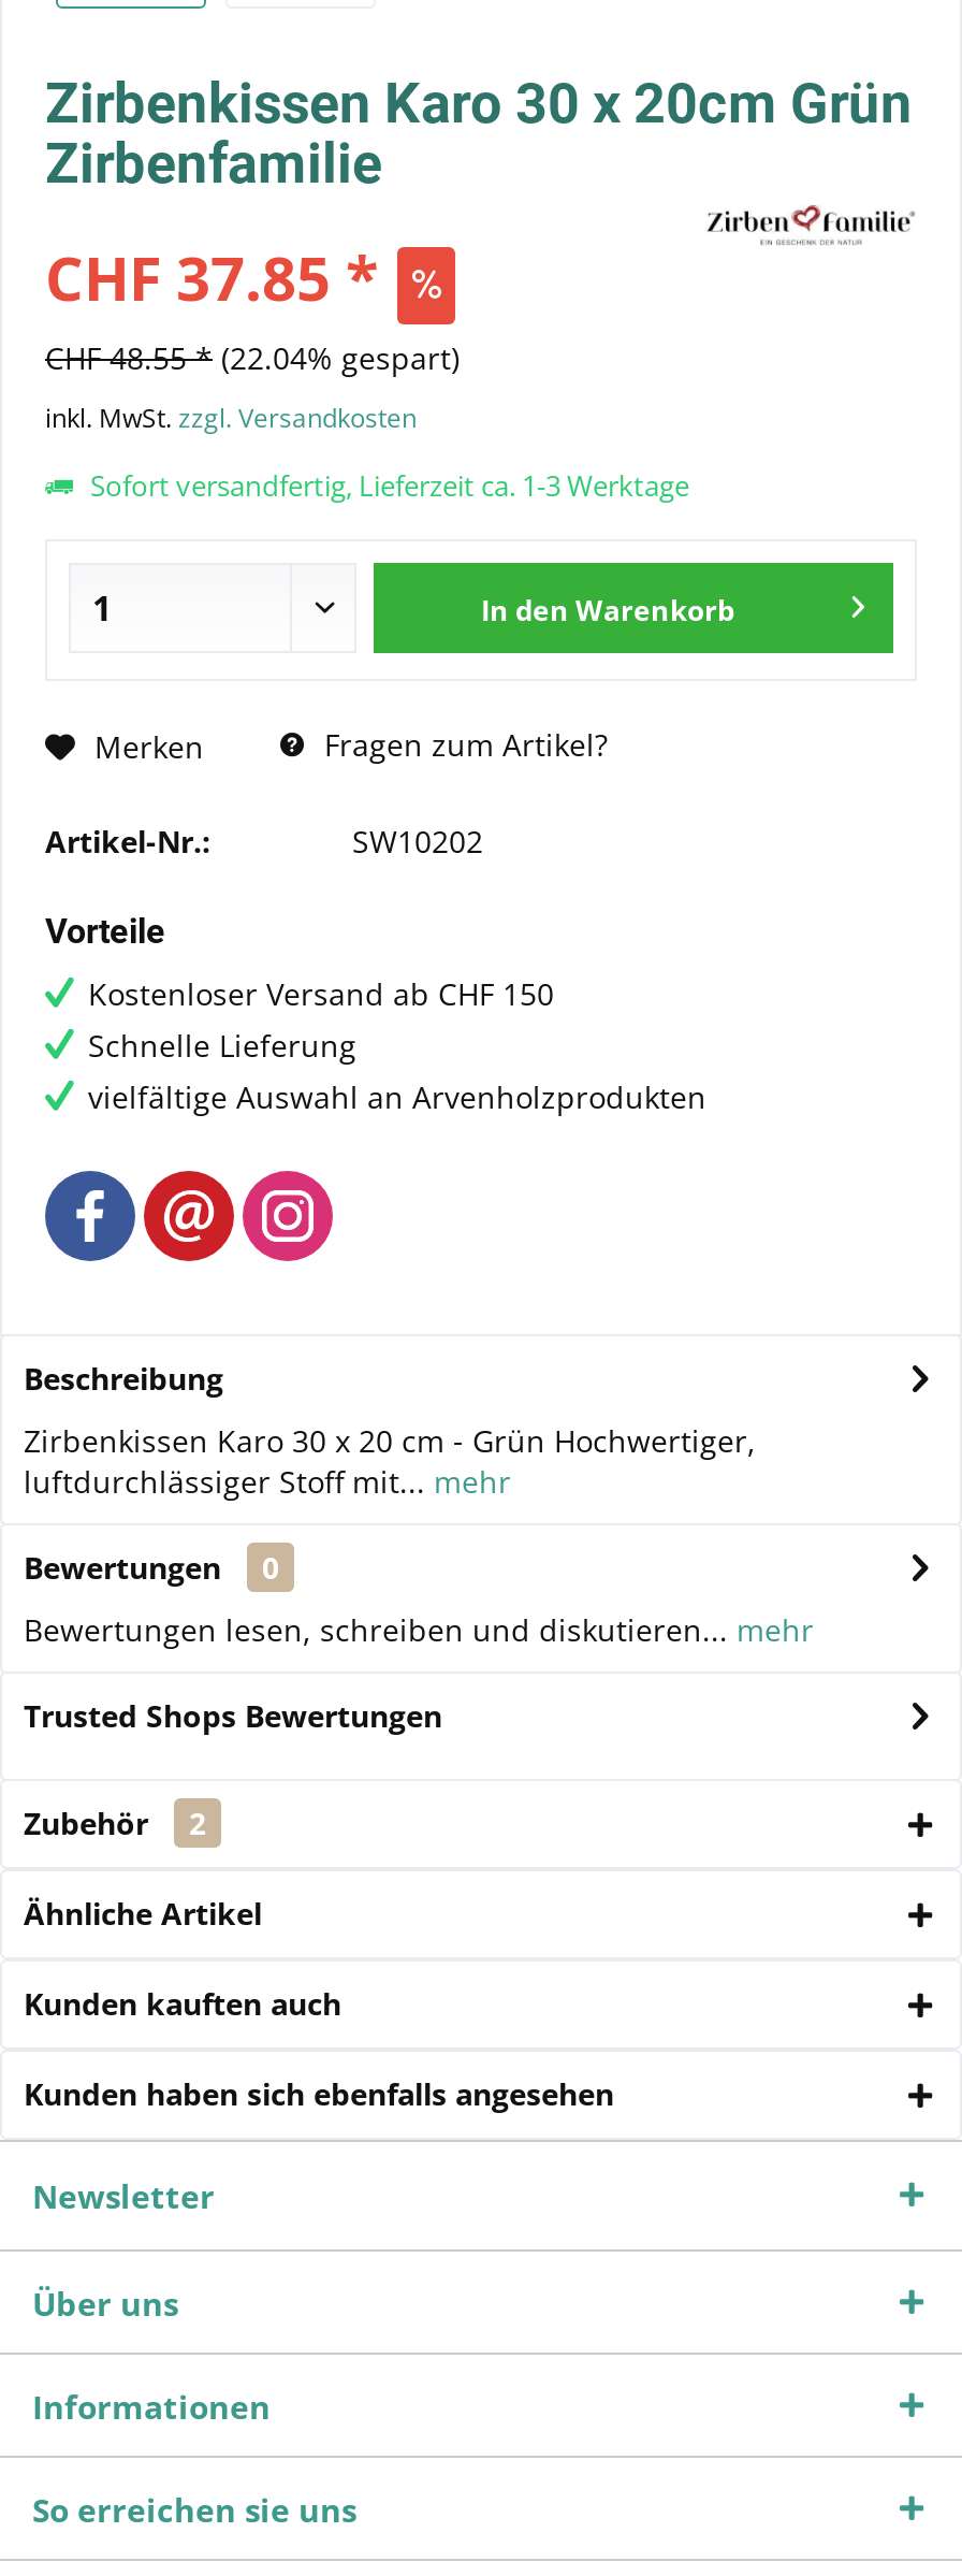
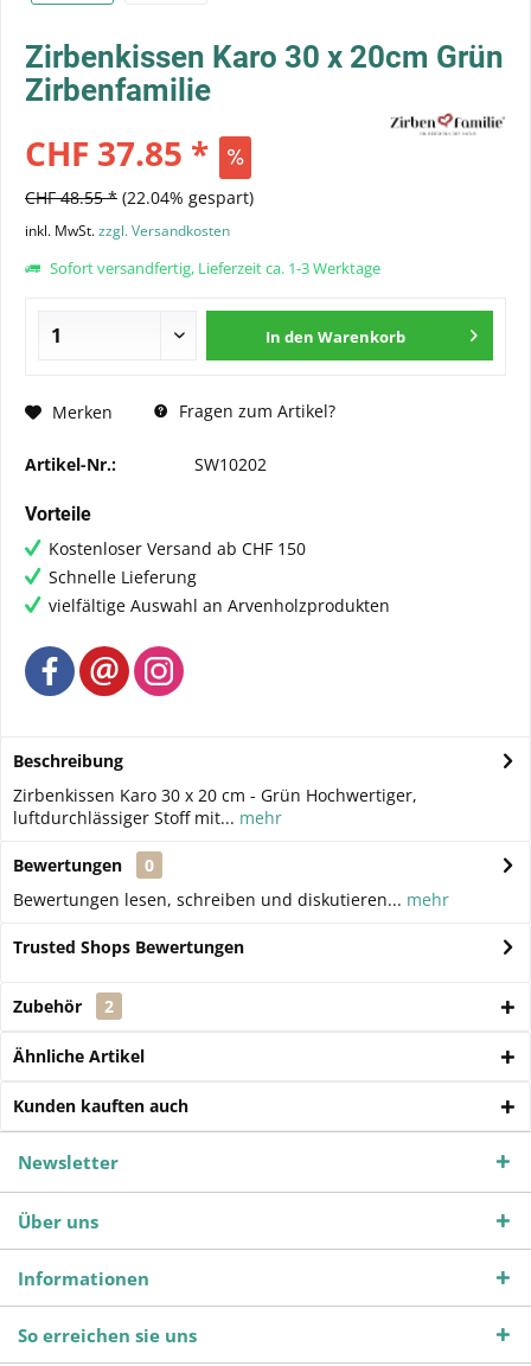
[24,2073,614,2114] Kunden haben sich ebenfalls angesehen -> none

